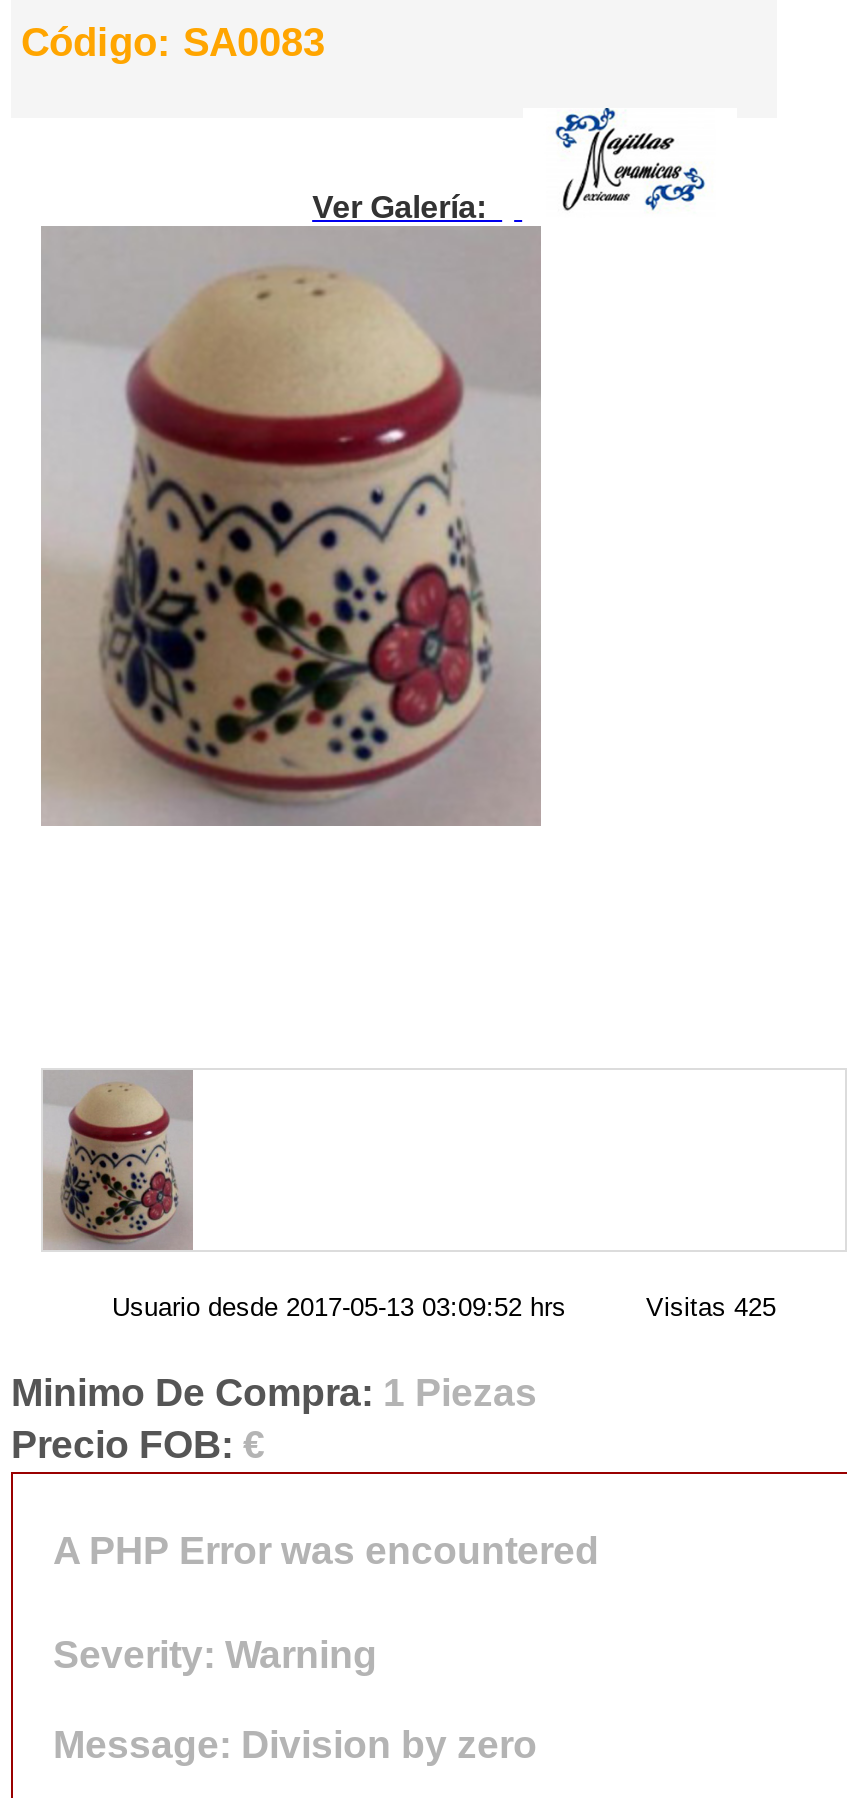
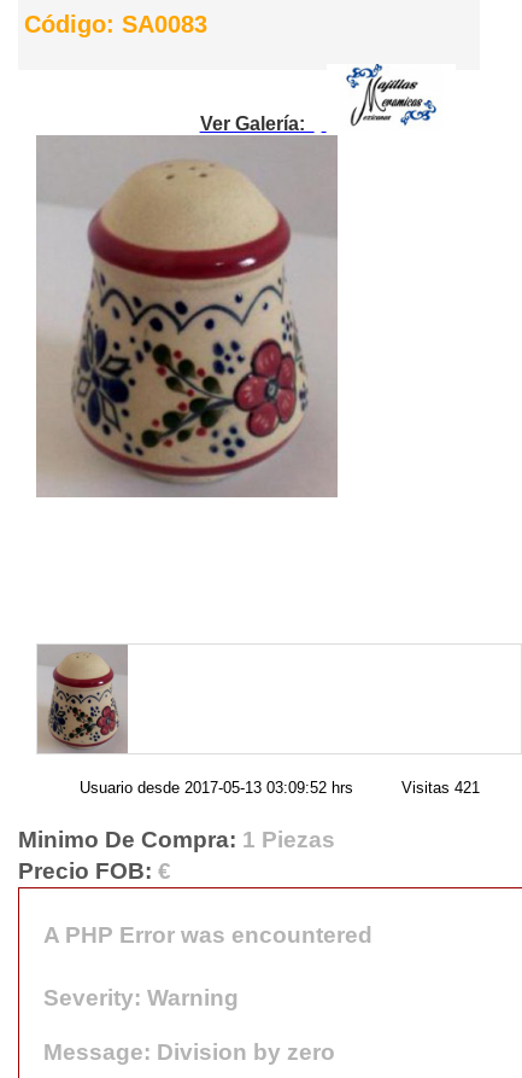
[646,1293,776,1323] Visitas 425 -> [401,779,479,797] Visitas 421

